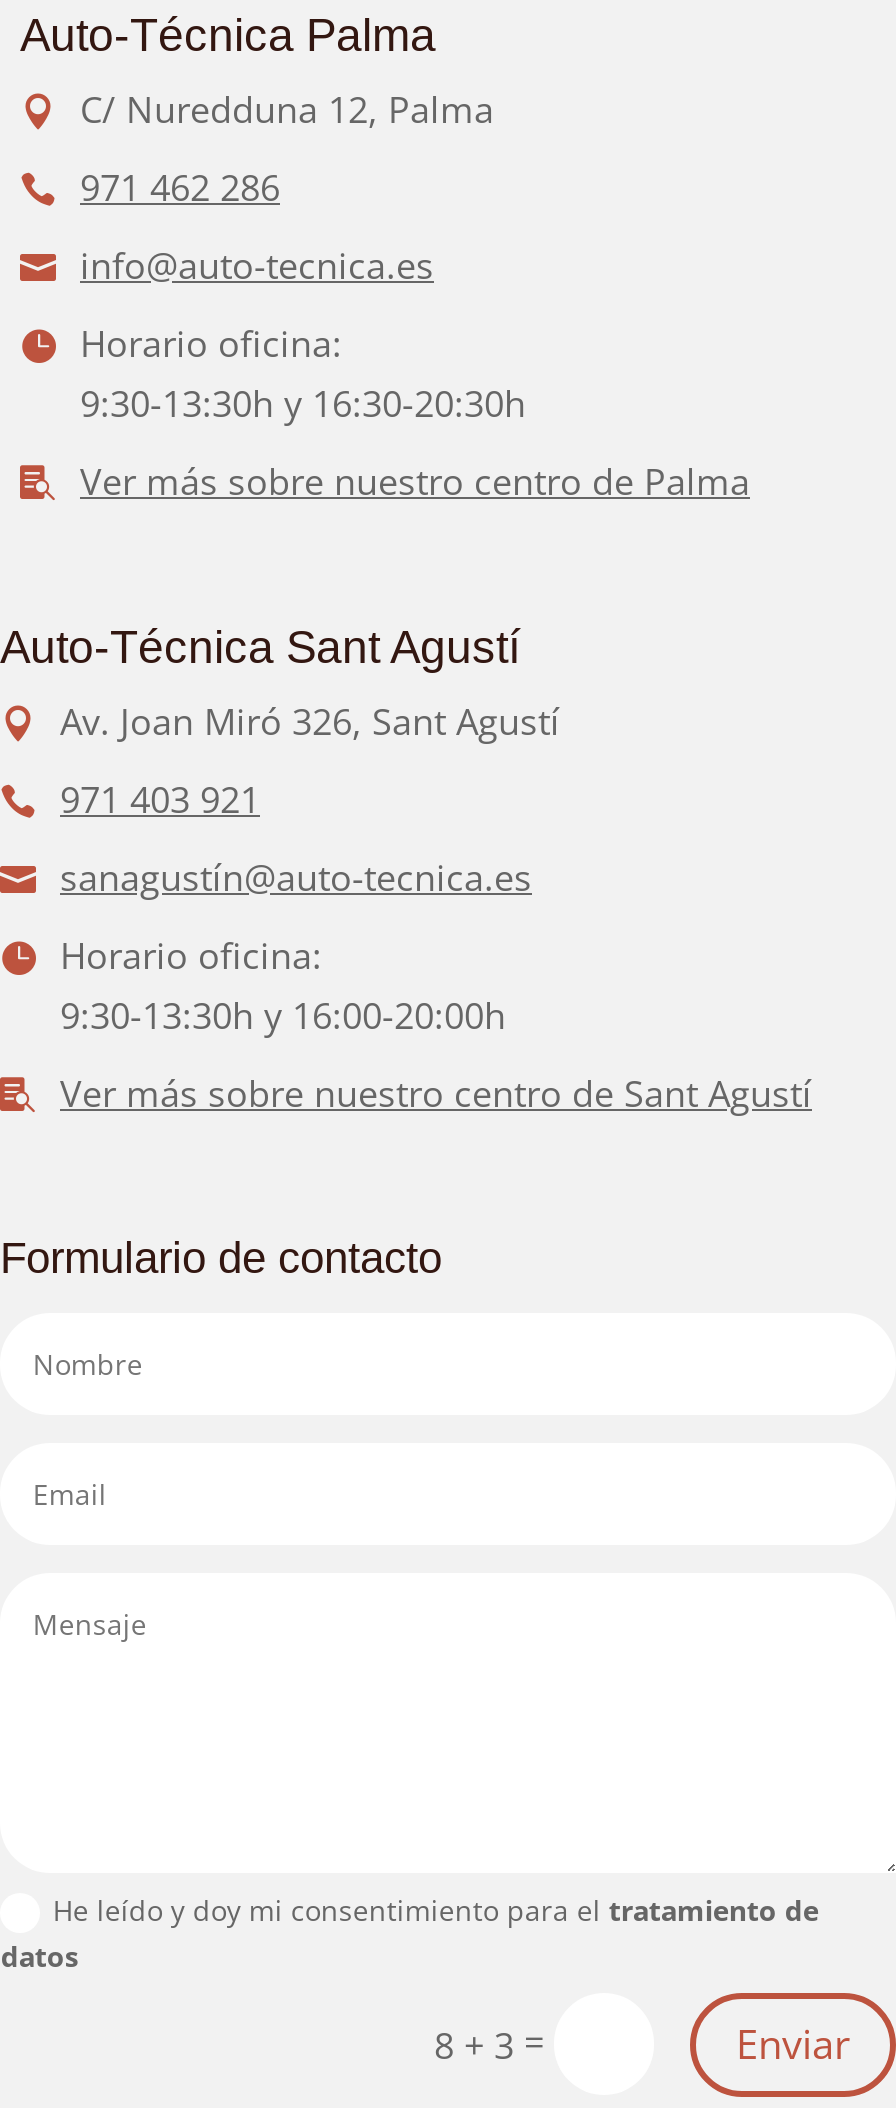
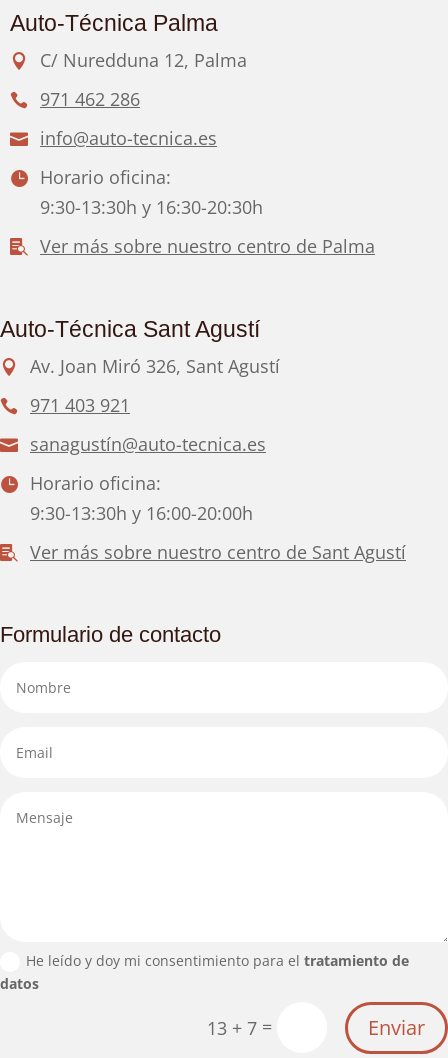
[434,2017,554,2069] 8 + 3 = -> [207,1014,277,1040] 13 + 7 =

